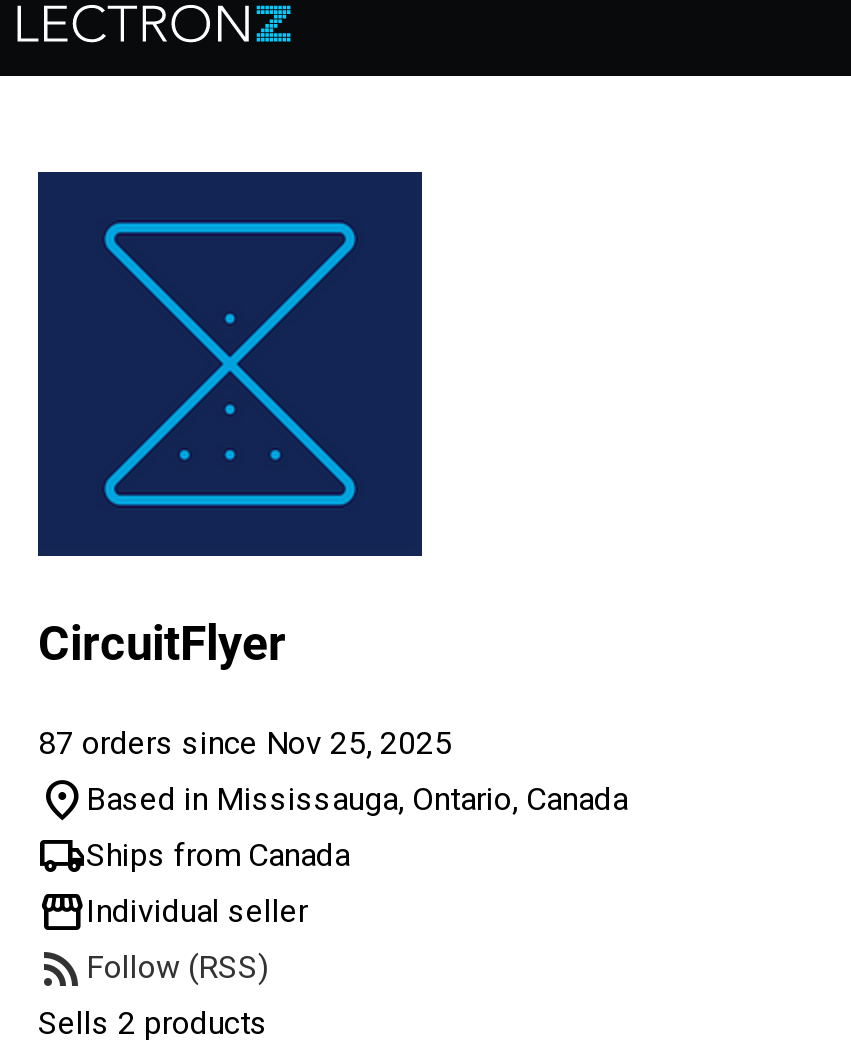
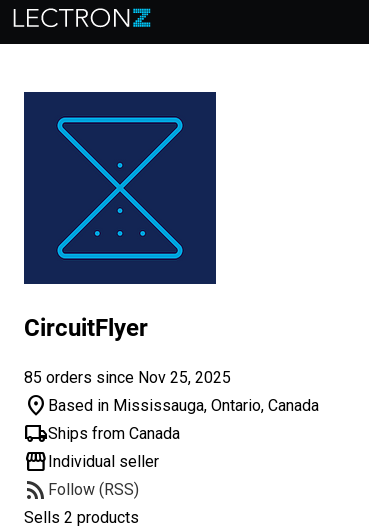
[38,724,452,762] 87 orders since Nov 25, 2025 -> [24,368,231,387] 85 orders since Nov 25, 2025

